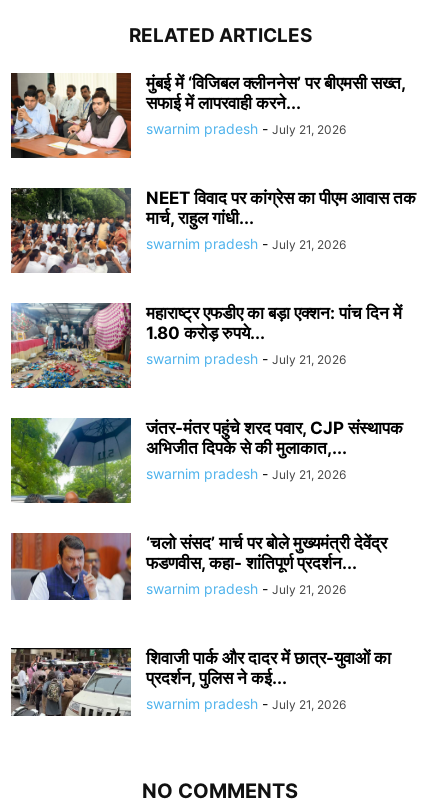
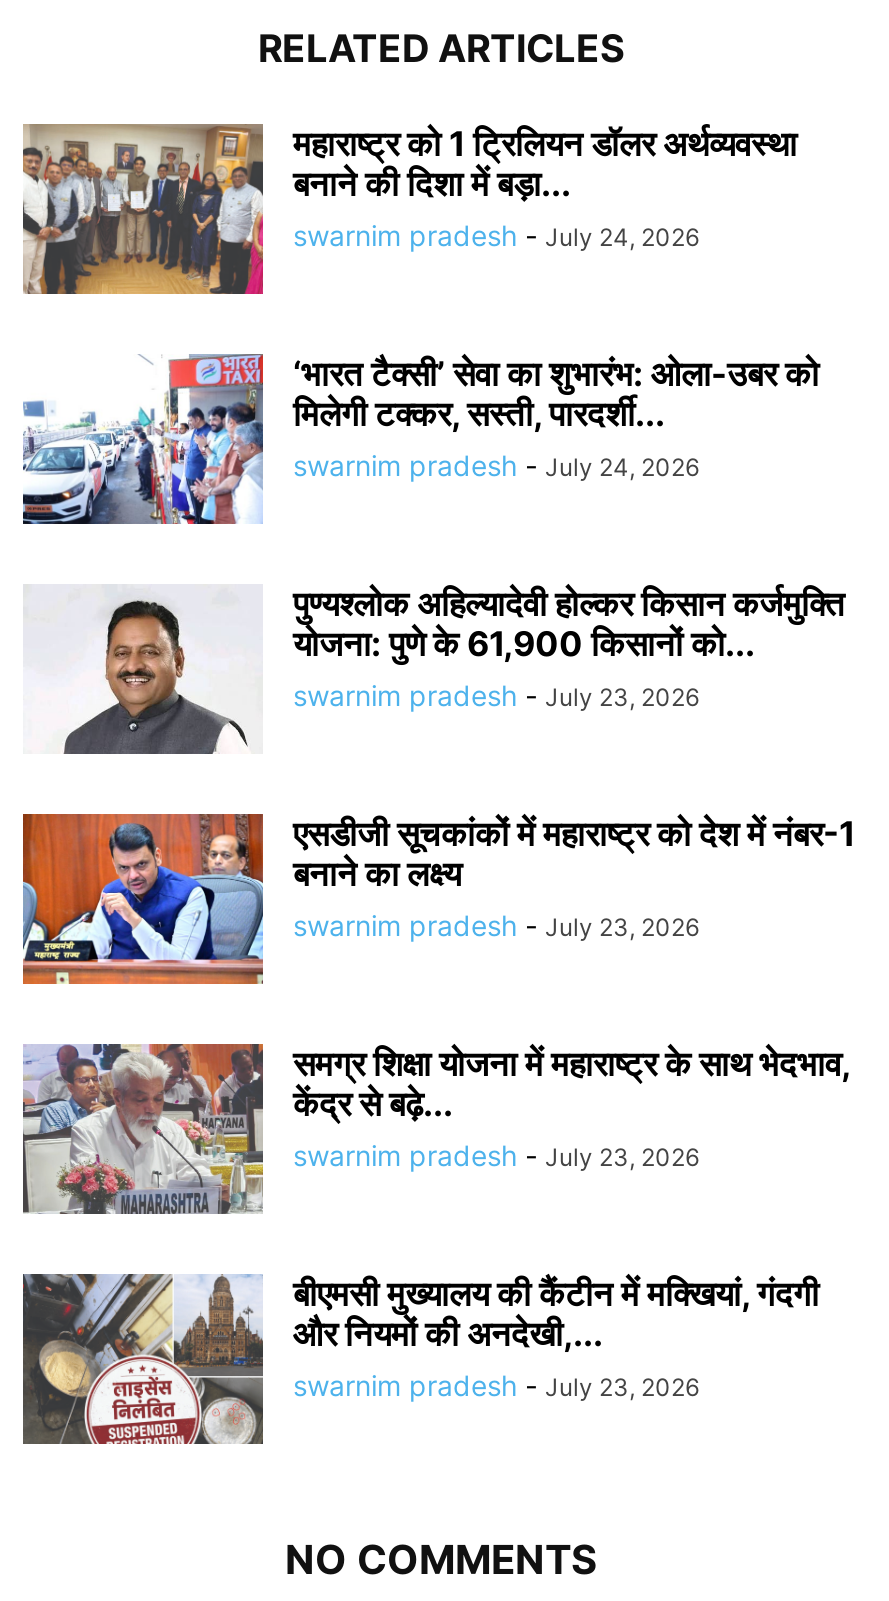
[10,72,405,159] [image] | मुंबई में ‘विजिबल क्लीननेस’ पर बीएमसी सख्त, | सफाई में लापरवाही करने... | swarnim pradesh - July 21, 2026 -> [21,122,797,296] [image] | महाराष्ट्र को 1 ट्रिलियन डॉलर अर्थव्यवस्था | बनाने की दिशा में बड़ा... | swarnim pradesh - July 24, 2026
[10,187,416,274] [image] | NEET विवाद पर कांग्रेस का पीएम आवास तक | मार्च, राहुल गांधी... | swarnim pradesh - July 21, 2026 -> [21,354,819,526] [image] | ‘भारत टैक्सी’ सेवा का शुभारंभ: ओला-उबर को | मिलेगी टक्कर, सस्ती, पारदर्शी... | swarnim pradesh - July 24, 2026
[10,302,402,389] [image] | महाराष्ट्र एफडीए का बड़ा एक्शन: पांच दिन में | 1.80 करोड़ रुपये... | swarnim pradesh - July 21, 2026 -> [23,584,845,754] [image] | पुण्यश्लोक अहिल्यादेवी होल्कर किसान कर्जमुक्ति | योजना: पुणे के 61,900 किसानों को... | swarnim pradesh - July 23, 2026
[10,417,403,504] [image] | जंतर-मंतर पहुंचे शरद पवार, CJP संस्थापक | अभिजीत दिपके से की मुलाकात,... | swarnim pradesh - July 21, 2026 -> [21,812,855,986] [image] | एसडीजी सूचकांकों में महाराष्ट्र को देश में नंबर-1 | बनाने का लक्ष्य | swarnim pradesh - July 23, 2026
[11,532,387,618] [image] | ‘चलो संसद’ मार्च पर बोले मुख्यमंत्री देवेंद्र | फडणवीस, कहा- शांतिपूर्ण प्रदर्शन... | swarnim pradesh - July 21, 2026 -> [21,1042,849,1216] [image] | समग्र शिक्षा योजना में महाराष्ट्र के साथ भेदभाव, | केंद्र से बढ़े... | swarnim pradesh - July 23, 2026
[11,647,391,733] [image] | शिवाजी पार्क और दादर में छात्र-युवाओं का | प्रदर्शन, पुलिस ने कई... | swarnim pradesh - July 21, 2026 -> [21,1272,819,1446] [image] | बीएमसी मुख्यालय की कैंटीन में मक्खियां, गंदगी | और नियमों की अनदेखी,... | swarnim pradesh - July 23, 2026

